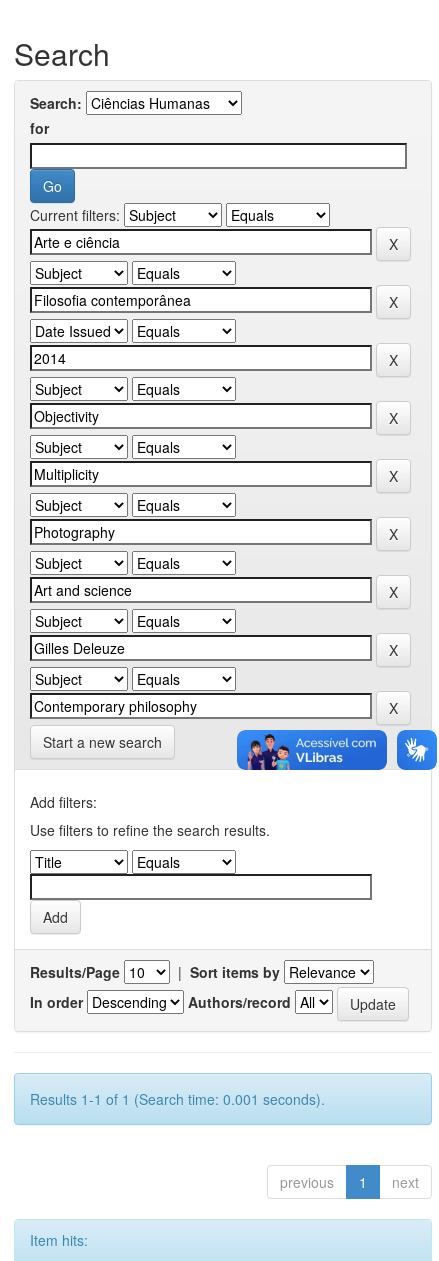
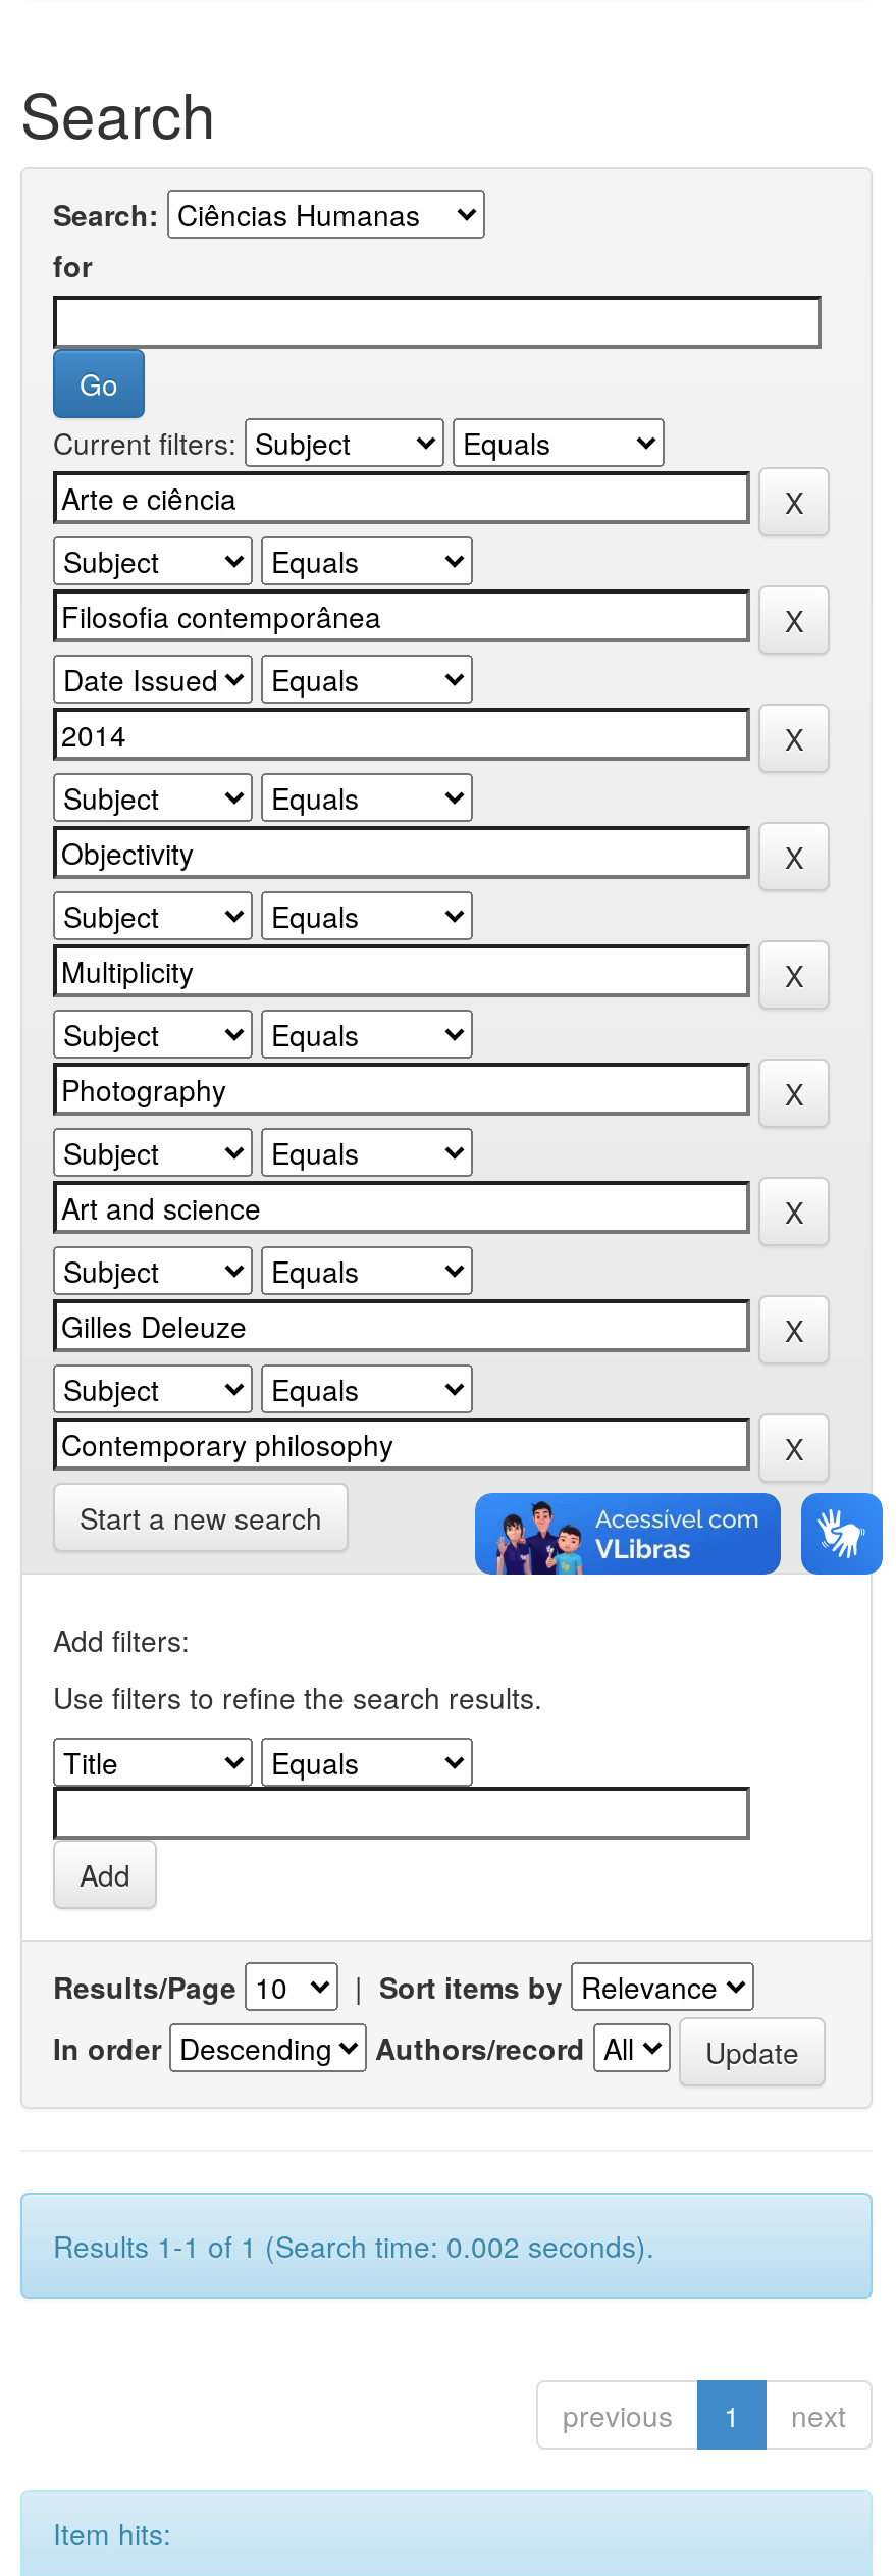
[30,1089,325,1109] Results 1-1 of 1 (Search time: 0.001 seconds). -> [53,2225,654,2266] Results 1-1 of 1 (Search time: 0.002 seconds).

